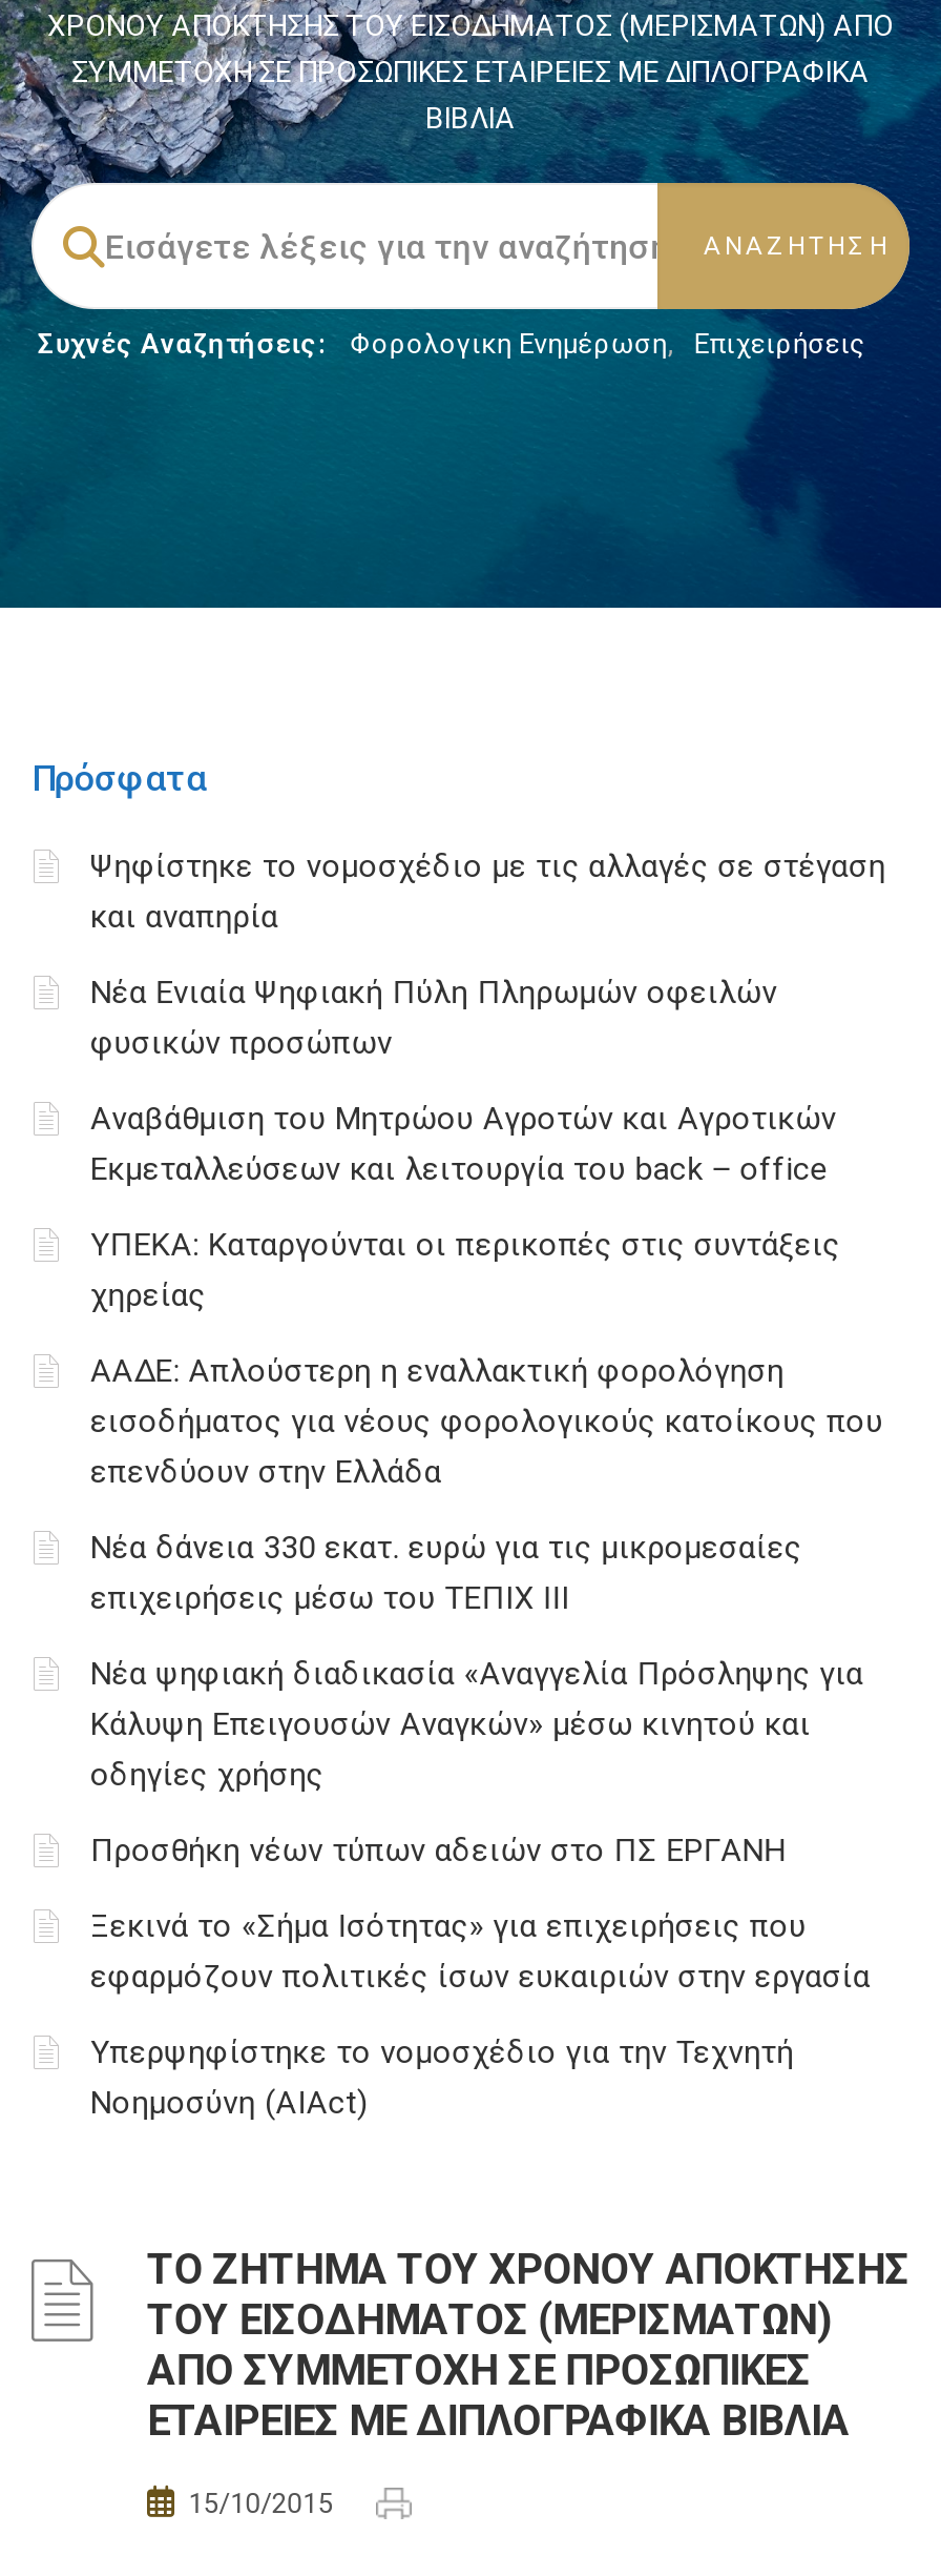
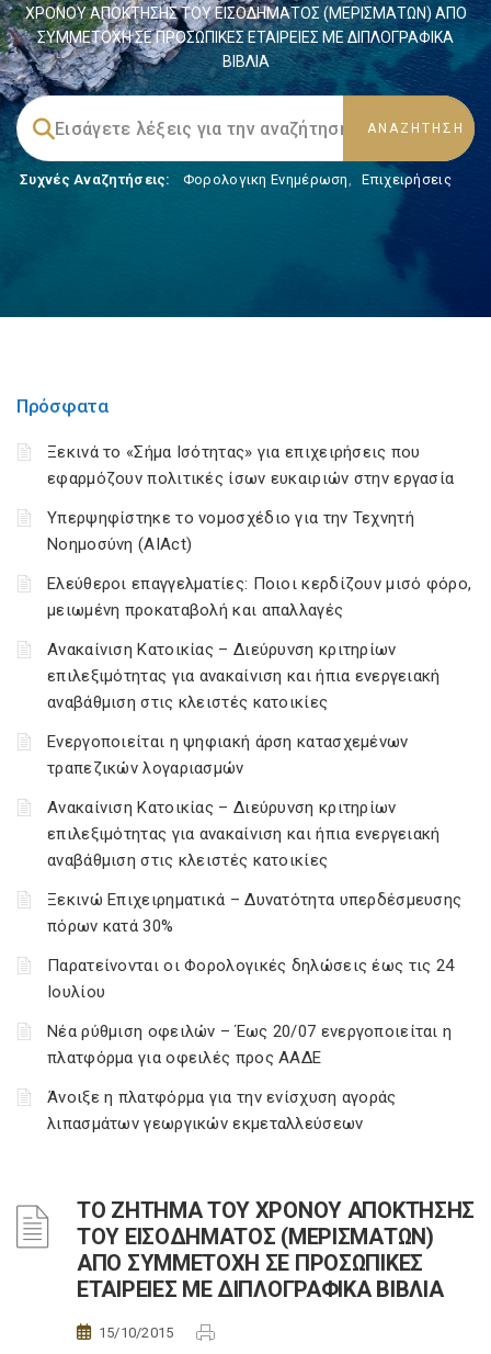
[90,847,886,1869] Ψηφίστηκε το νομοσχέδιο με τις αλλαγές σε στέγαση | και αναπηρία | Νέα Ενιαία Ψηφιακή Πύλη Πληρωμών οφειλών | φυσικών προσώπων | Αναβάθμιση του Μητρώου Αγροτών και Αγροτικών | Εκμεταλλεύσεων και λειτουργία του back – office | ΥΠΕΚΑ: Καταργούνται οι περικοπές στις συντάξεις | χηρείας | ΑΑΔΕ: Απλούστερη η εναλλακτική φορολόγηση | εισοδήματος για νέους φορολογικούς κατοίκους που | επενδύουν στην Ελλάδα | Νέα δάνεια 330 εκατ. ευρώ για τις μικρομεσαίες | επιχειρήσεις μέσω του ΤΕΠΙΧ ΙΙΙ | Νέα ψηφιακή διαδικασία «Αναγγελία Πρόσληψης για | Κάλυψη Επειγουσών Αναγκών» μέσω κινητού και | οδηγίες χρήσης | Προσθήκη νέων τύπων αδειών στο ΠΣ ΕΡΓΑΝΗ -> none
moved [90,1907,870,2122] -> [47,442,454,554]: Ξεκινά το «Σήμα Ισότητας» για επιχειρήσεις που | εφαρμόζουν πολιτικές ίσων ευκαιριών στην εργασία | Υπερψηφίστηκε το νομοσχέδιο για την Τεχνητή | Νοημοσύνη (AIAct)
none -> [47,574,472,1133] Ελεύθεροι επαγγελματίες: Ποιοι κερδίζουν μισό φόρο, | μειωμένη προκαταβολή και απαλλαγές | Ανακαίνιση Κατοικίας – Διεύρυνση κριτηρίων | επιλεξιμότητας για ανακαίνιση και ήπια ενεργειακή | αναβάθμιση στις κλειστές κατοικίες | Ενεργοποιείται η ψηφιακή άρση κατασχεμένων | τραπεζικών λογαριασμών | Ανακαίνιση Κατοικίας – Διεύρυνση κριτηρίων | επιλεξιμότητας για ανακαίνιση και ήπια ενεργειακή | αναβάθμιση στις κλειστές κατοικίες | Ξεκινώ Επιχειρηματικά – Δυνατότητα υπερδέσμευσης | πόρων κατά 30% | Παρατείνονται οι Φορολογικές δηλώσεις έως τις 24 | Ιουλίου | Νέα ρύθμιση οφειλών – Έως 20/07 ενεργοποιείται η | πλατφόρμα για οφειλές προς ΑΑΔΕ | Άνοιξε η πλατφόρμα για την ενίσχυση αγοράς | λιπασμάτων γεωργικών εκμεταλλεύσεων

